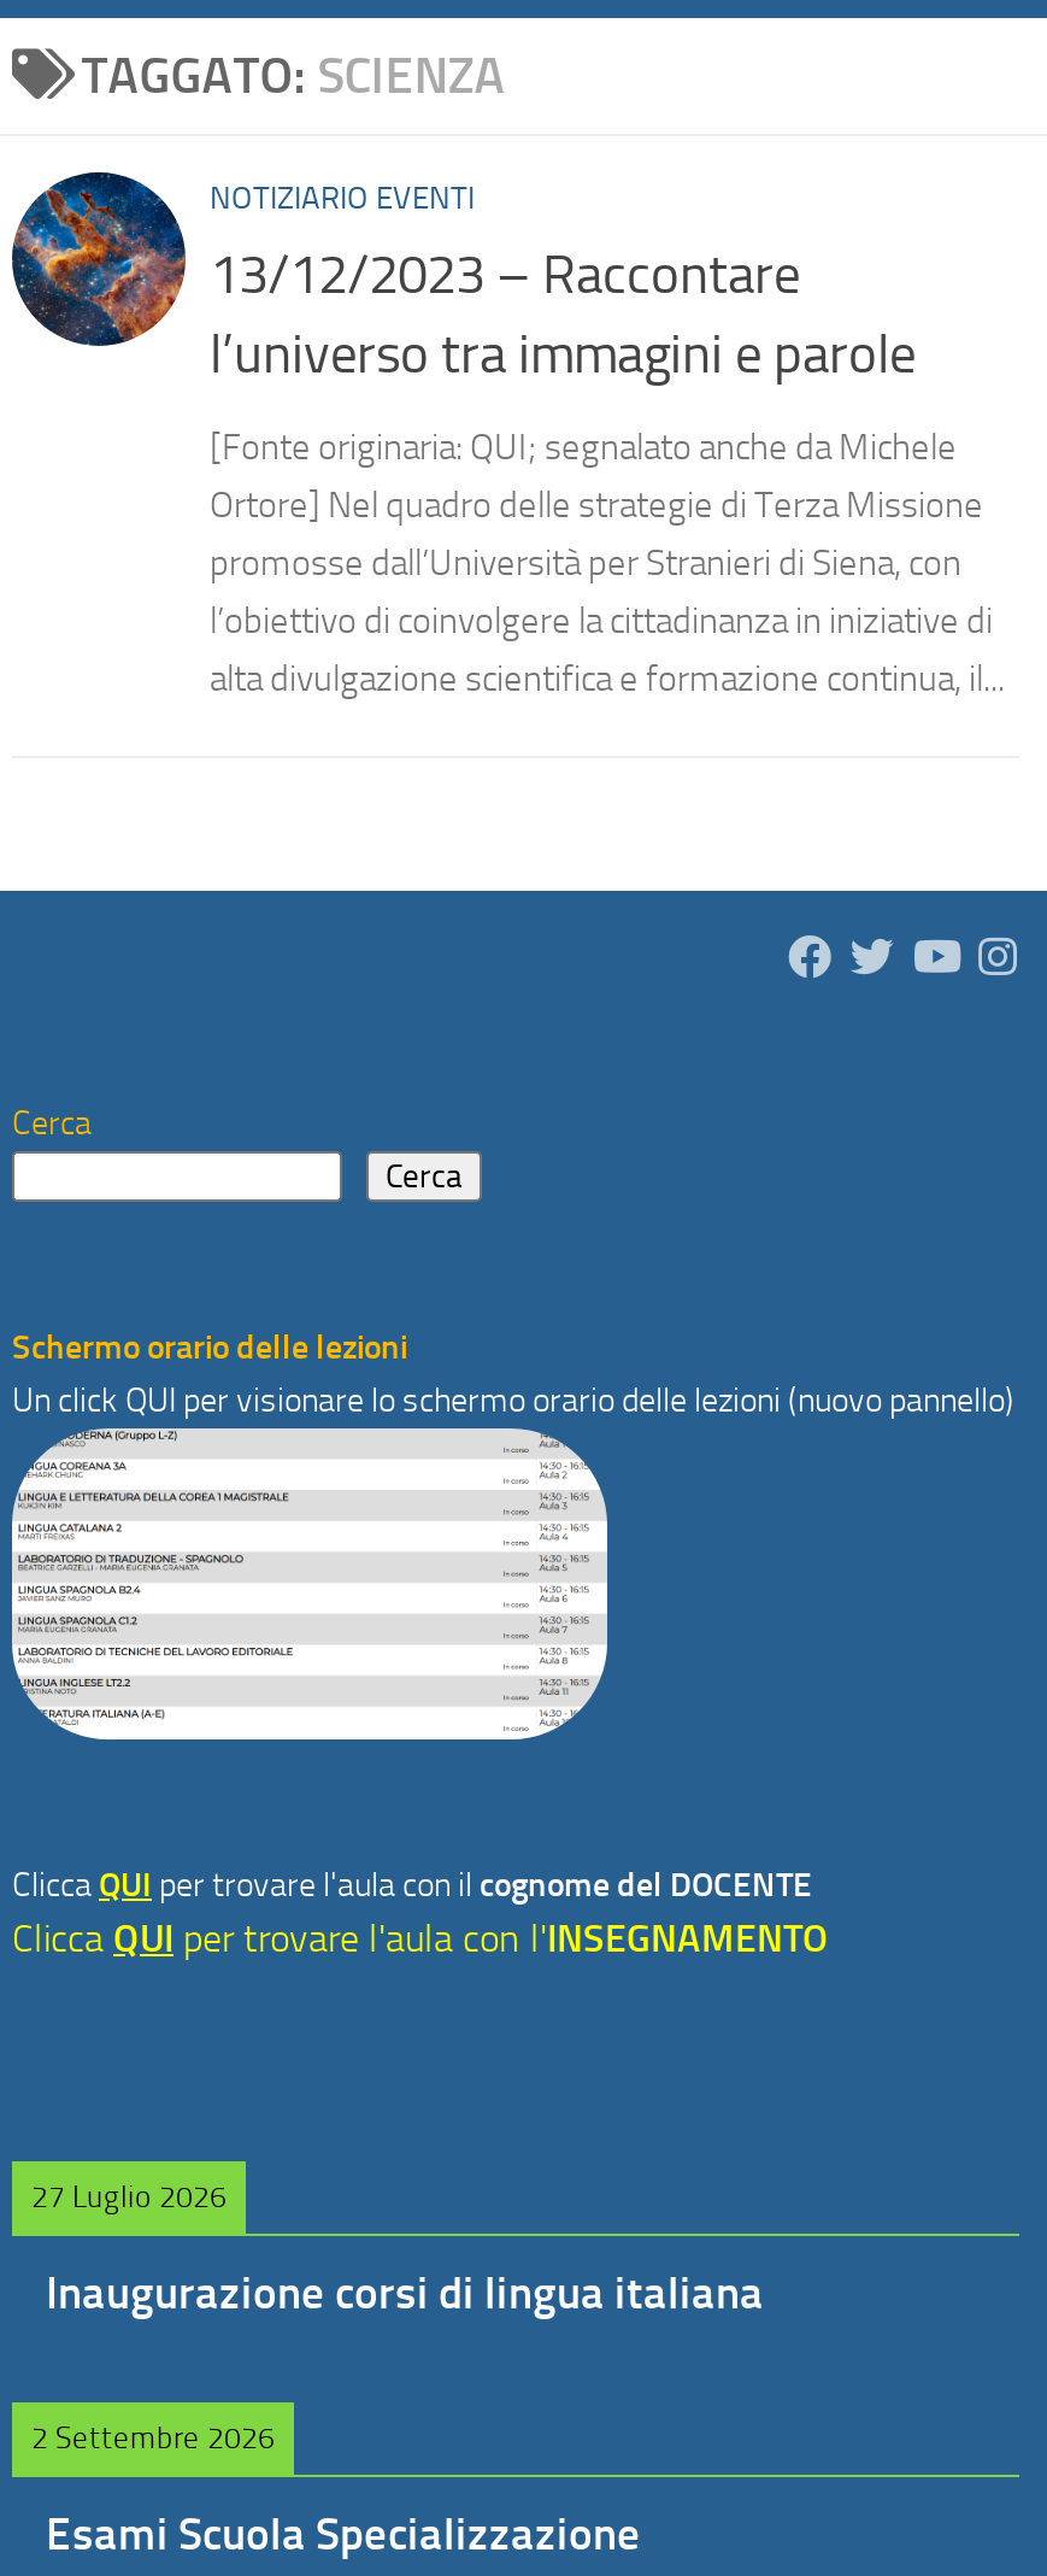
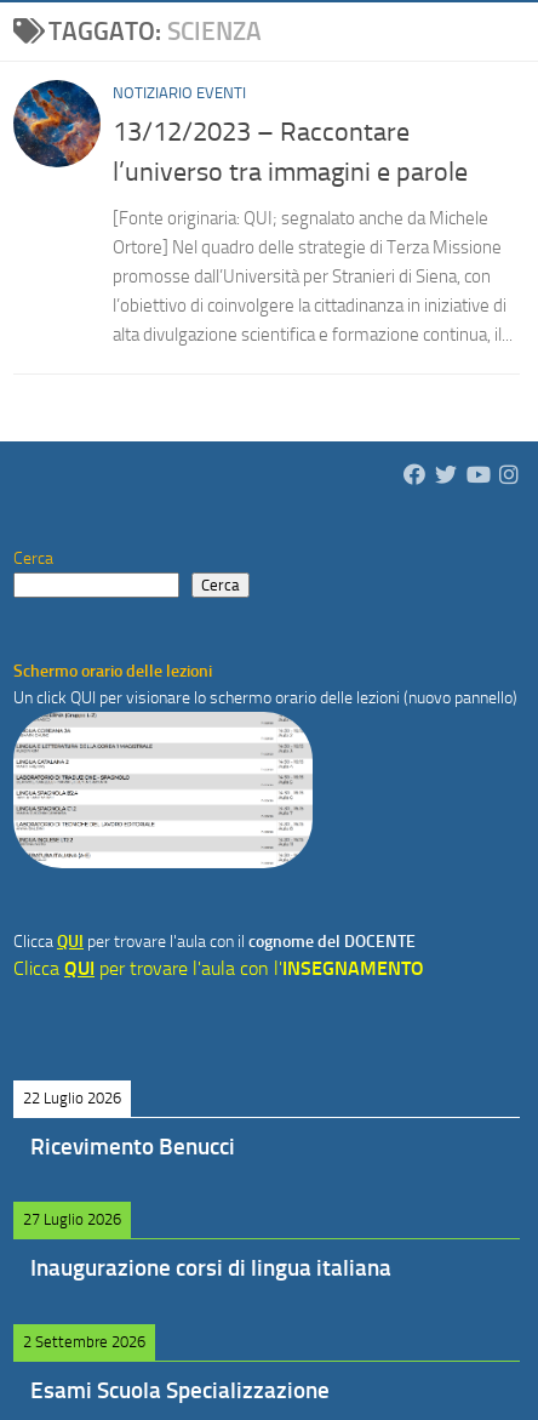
none -> [23,1088,235,1160] 22 Luglio 2026 | Ricevimento Benucci

